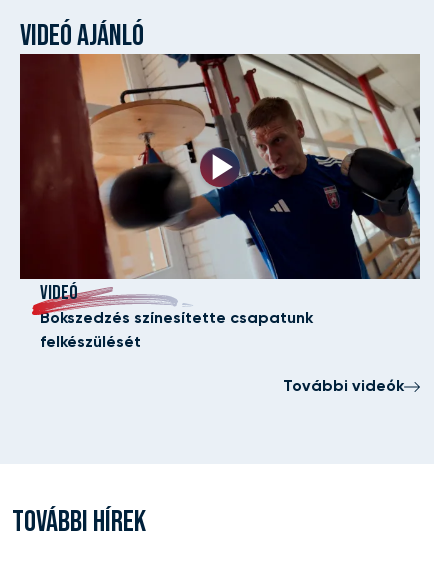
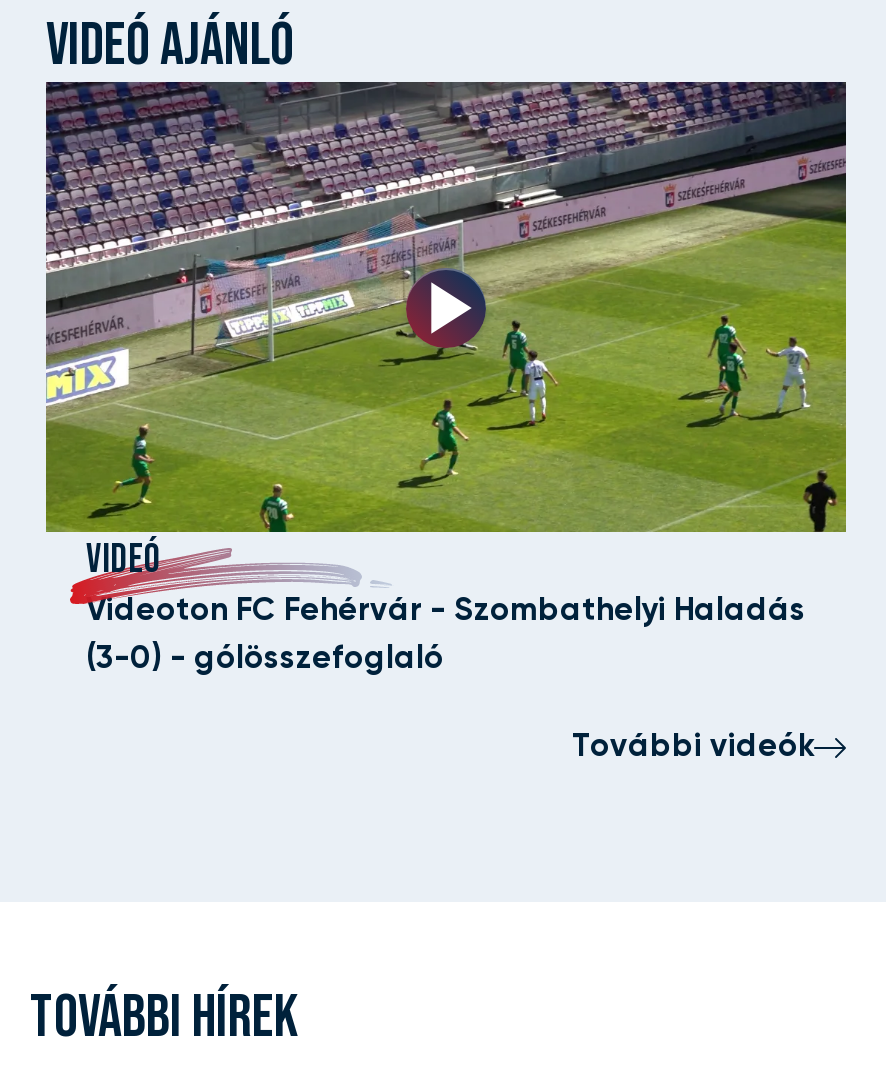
[19,54,421,327] [image] | Bokszedzés színesítette csapatunk -> [44,82,848,629] [image] | Videoton FC Fehérvár - Szombathelyi Haladás
[40,335,141,351] felkészülését -> [86,645,444,677] (3-0) - gólösszefoglaló

